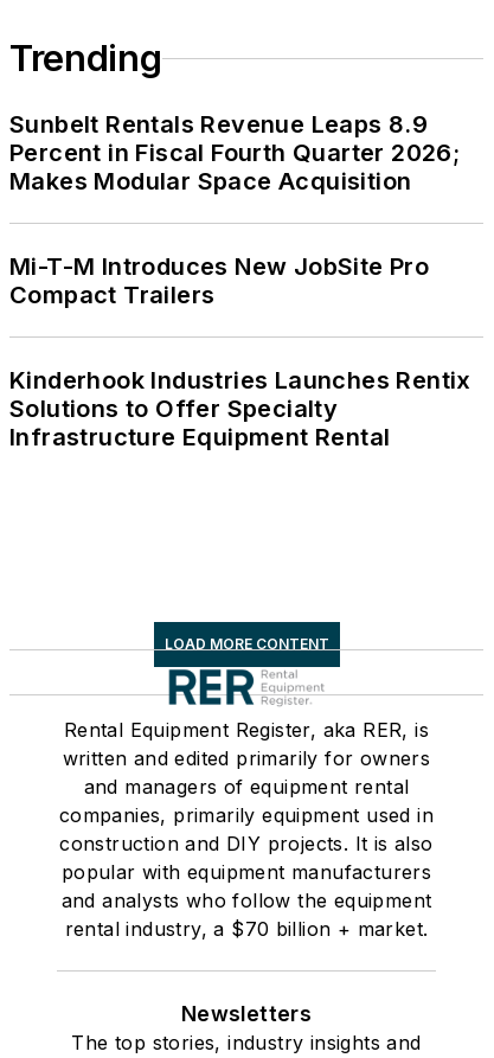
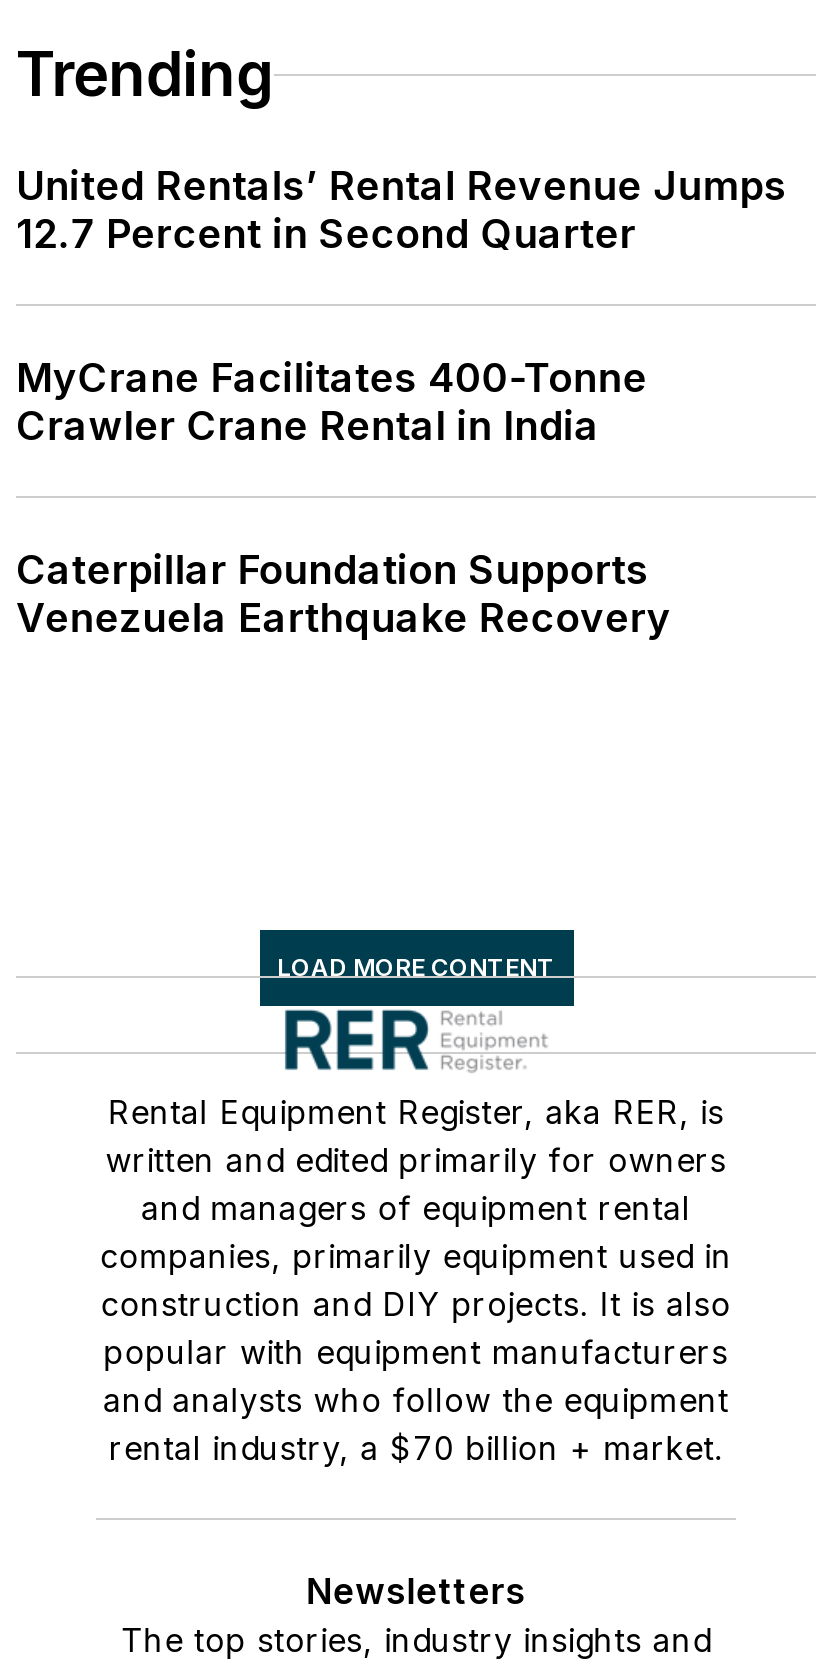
[9,110,460,196] Sunbelt Rentals Revenue Leaps 8.9 | Percent in Fiscal Fourth Quarter 2026; | Makes Modular Space Acquisition -> [16,162,787,258] United Rentals’ Rental Revenue Jumps | 12.7 Percent in Second Quarter
[9,252,431,309] Mi-T-M Introduces New JobSite Pro | Compact Trailers -> [16,354,651,450] MyCrane Facilitates 400-Tonne | Crawler Crane Rental in India
[9,366,471,452] Kinderhook Industries Launches Rentix | Solutions to Offer Specialty | Infrastructure Equipment Rental -> [16,546,671,642] Caterpillar Foundation Supports | Venezuela Earthquake Recovery

